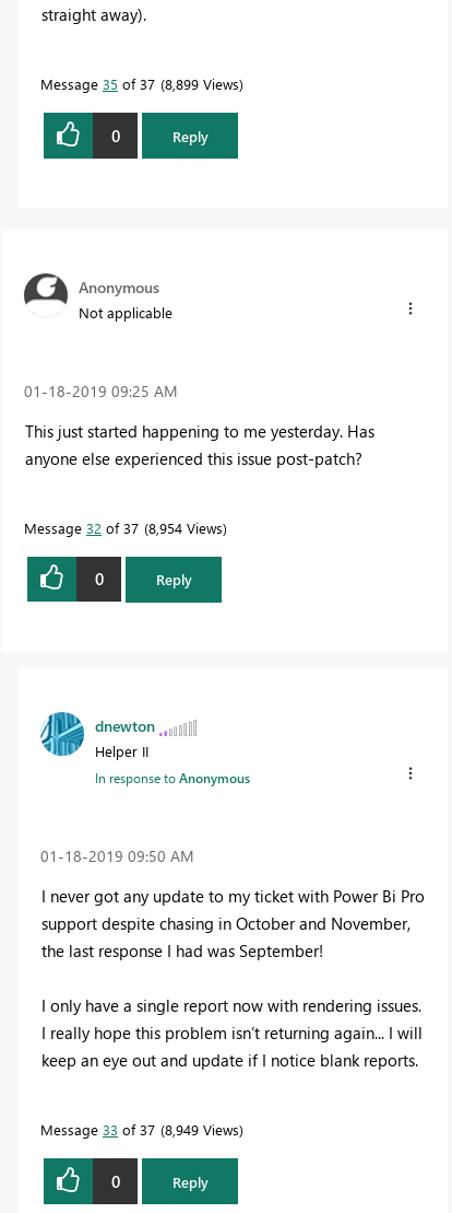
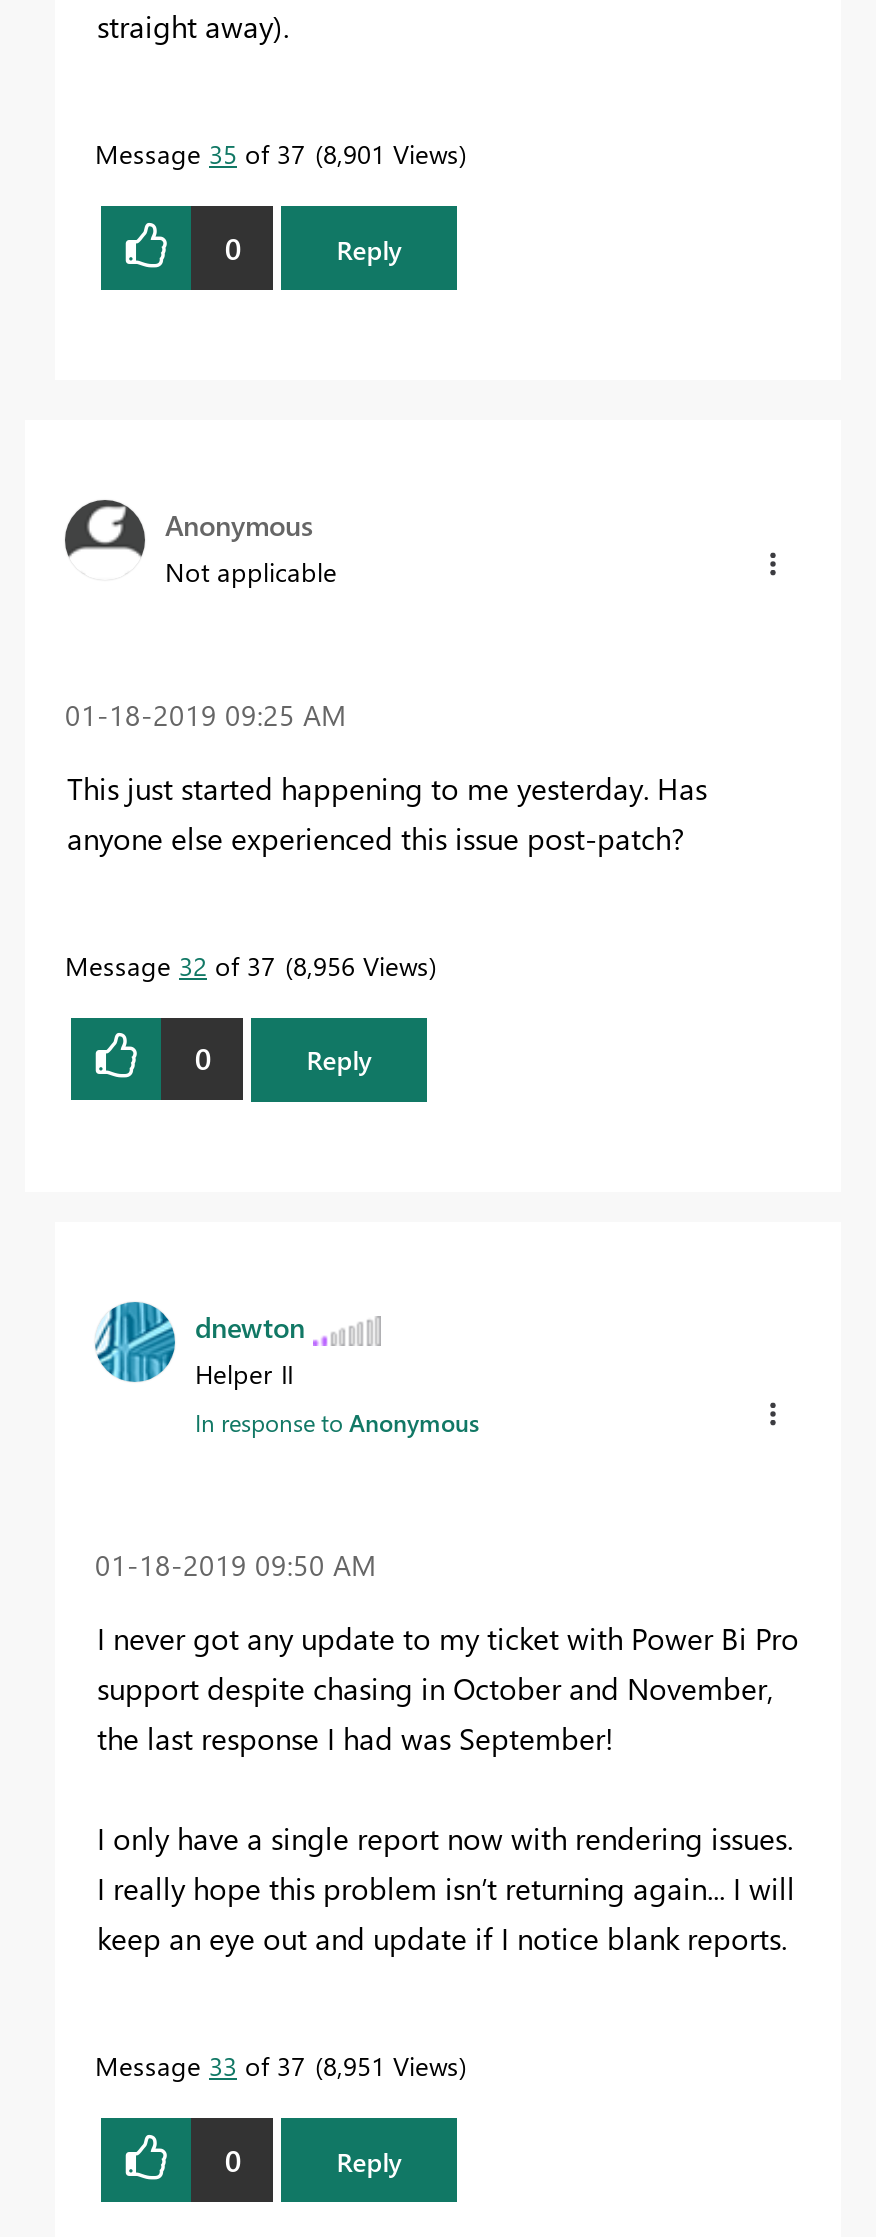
[40,75,239,93] Message 35 of 37 8,899 Views -> [95,136,459,170] Message 35 of 37 8,901 Views
[24,518,223,537] Message 32 of 37 8,954 Views -> [65,947,429,981] Message 32 of 37 8,956 Views
[40,1120,239,1139] Message 33 of 37 8,949 Views -> [95,2048,459,2082] Message 33 of 37 8,951 Views

